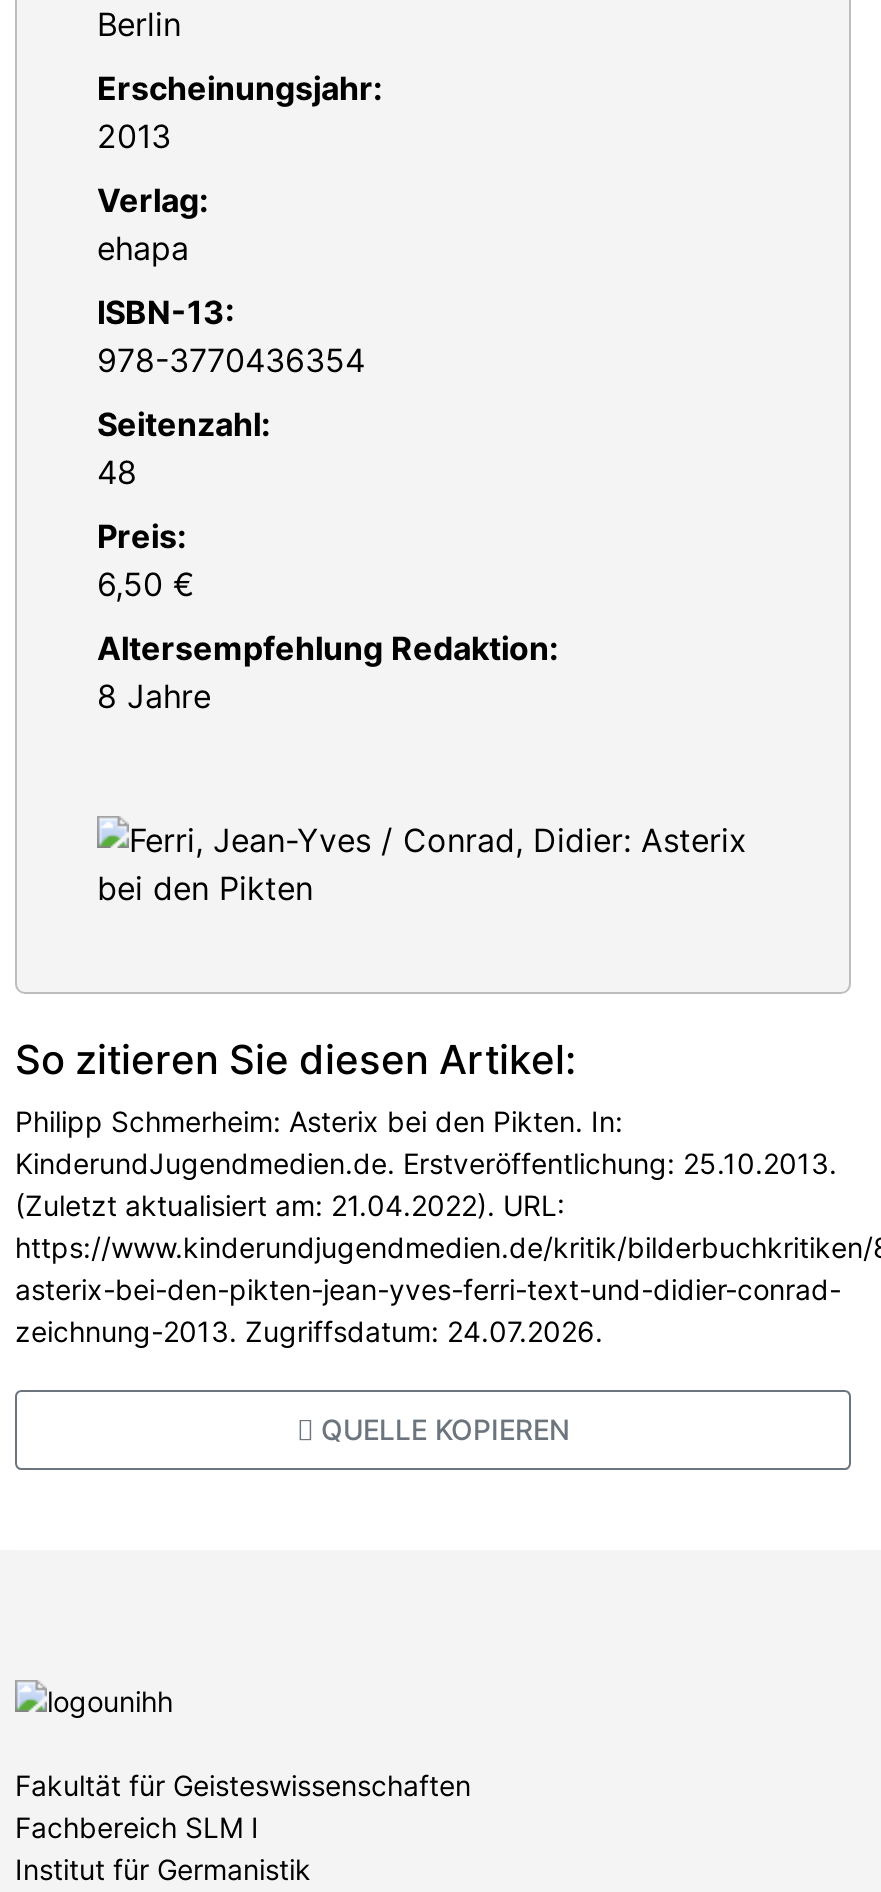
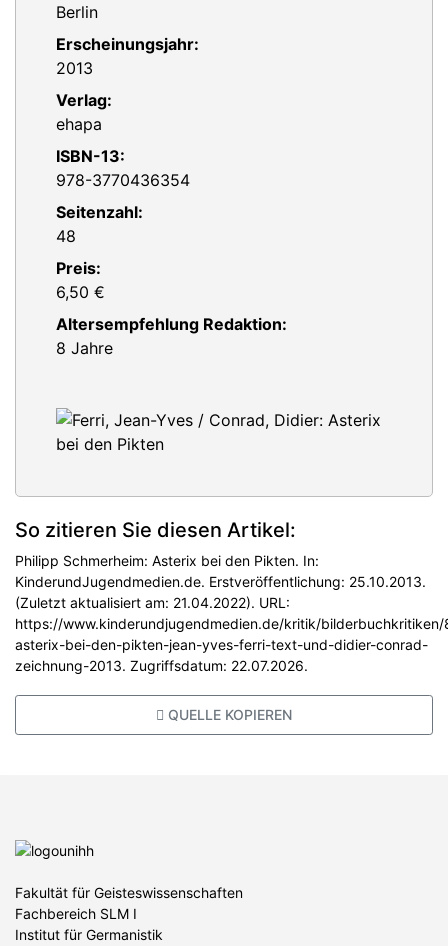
[15,1314,603,1348] zeichnung-2013. Zugriffsdatum: 24.07.2026. -> [15,657,308,674] zeichnung-2013. Zugriffsdatum: 22.07.2026.

